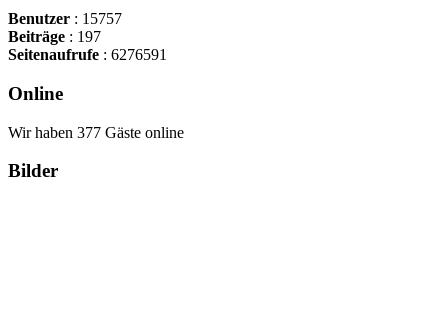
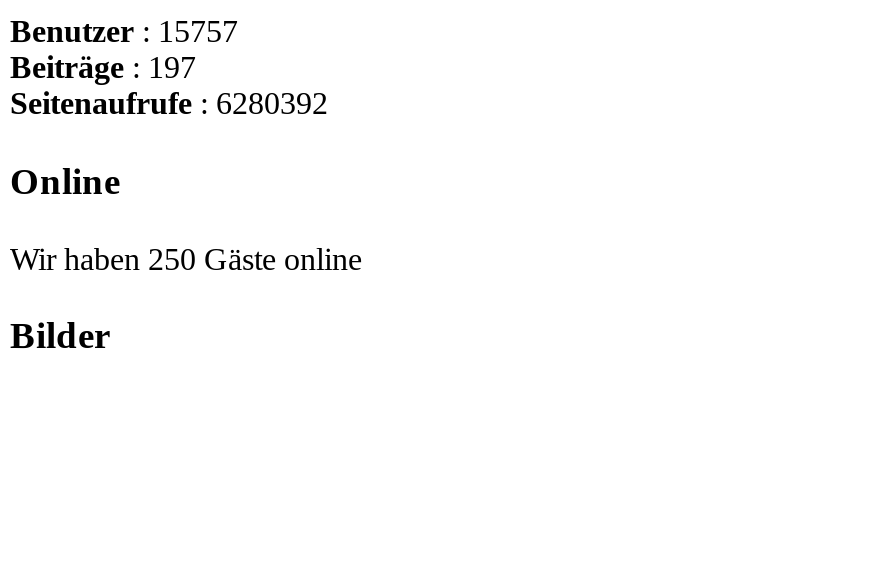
[8,46,167,63] Seitenaufrufe: 6276591 -> [10,87,328,121] Seitenaufrufe: 6280392
[8,124,184,141] Wir haben 377 Gäste online -> [10,242,362,276] Wir haben 250 Gäste online

